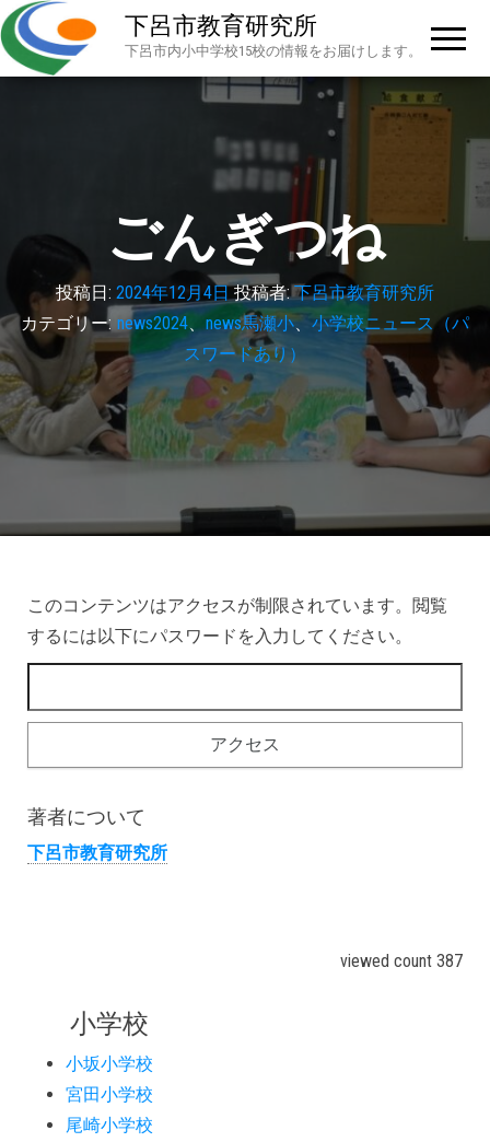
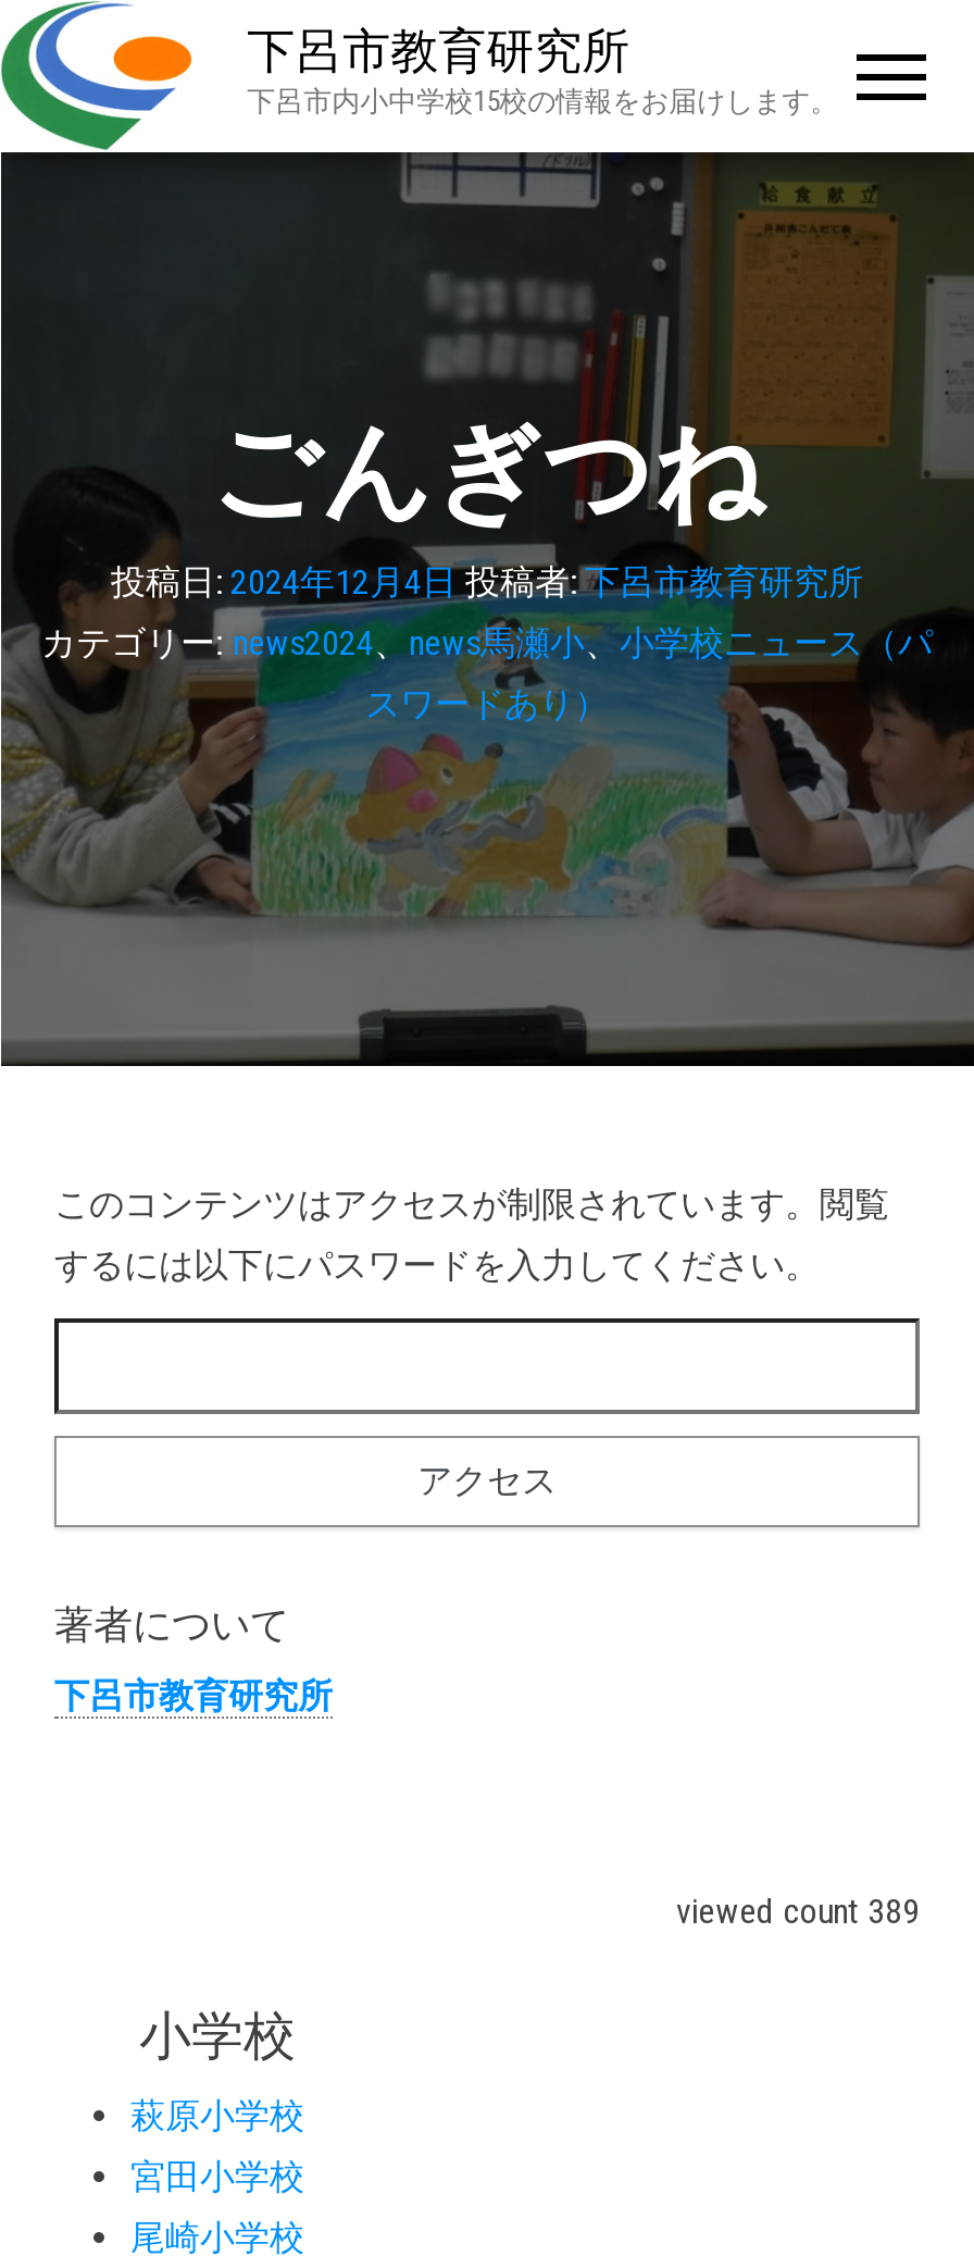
[340,951,463,971] viewed count 387 -> [676,1891,920,1932] viewed count 389
[66,1053,153,1074] 小坂小学校 -> [130,2095,304,2136] 萩原小学校

